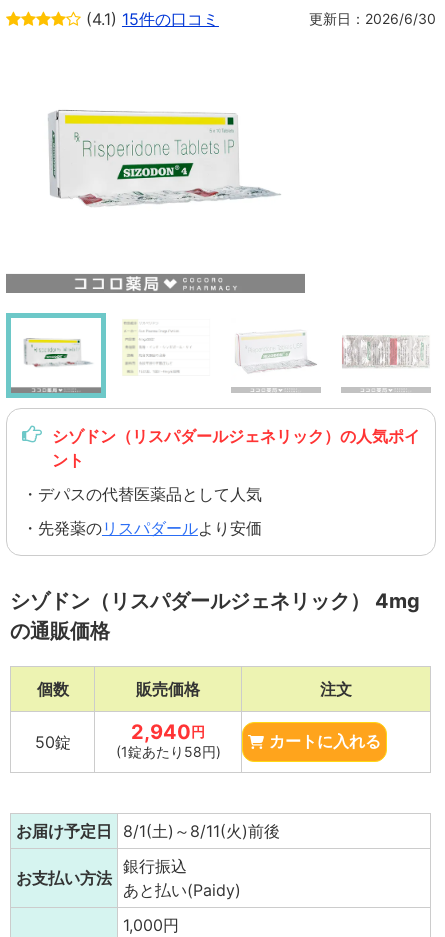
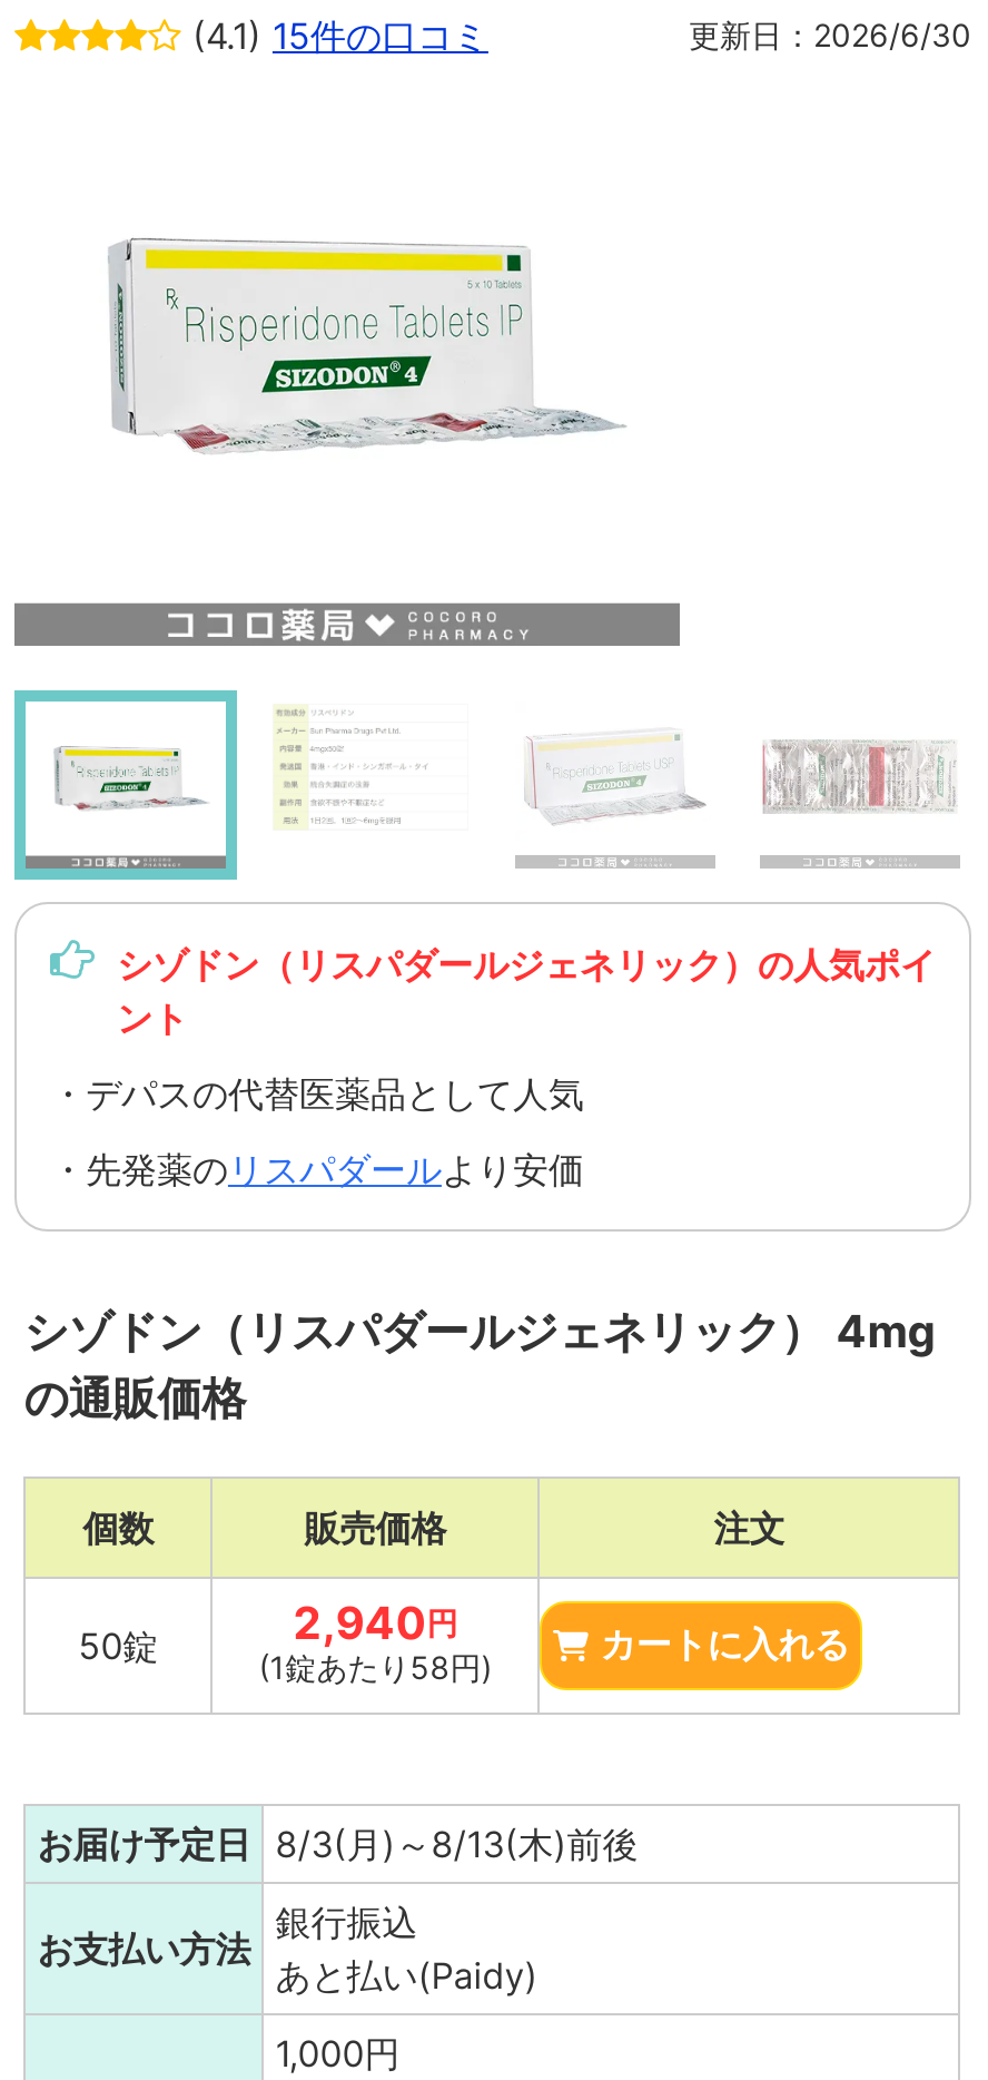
[16,821,280,841] お届け予定日 8/1(土)～8/11(火)前後 -> [37,1822,638,1866] お届け予定日 8/3(月)～8/13(木)前後

